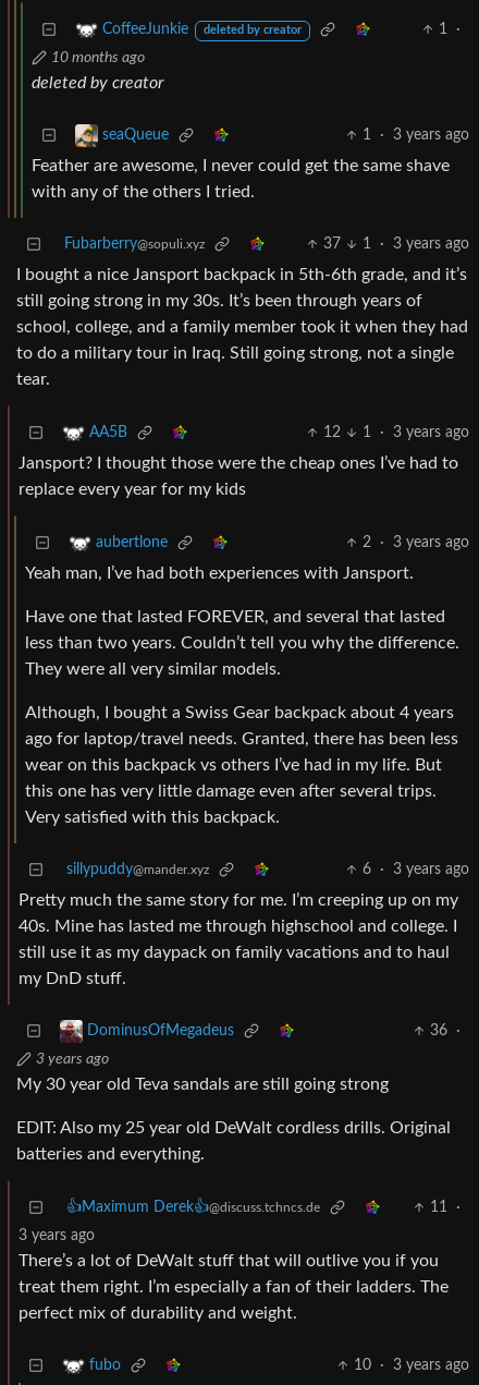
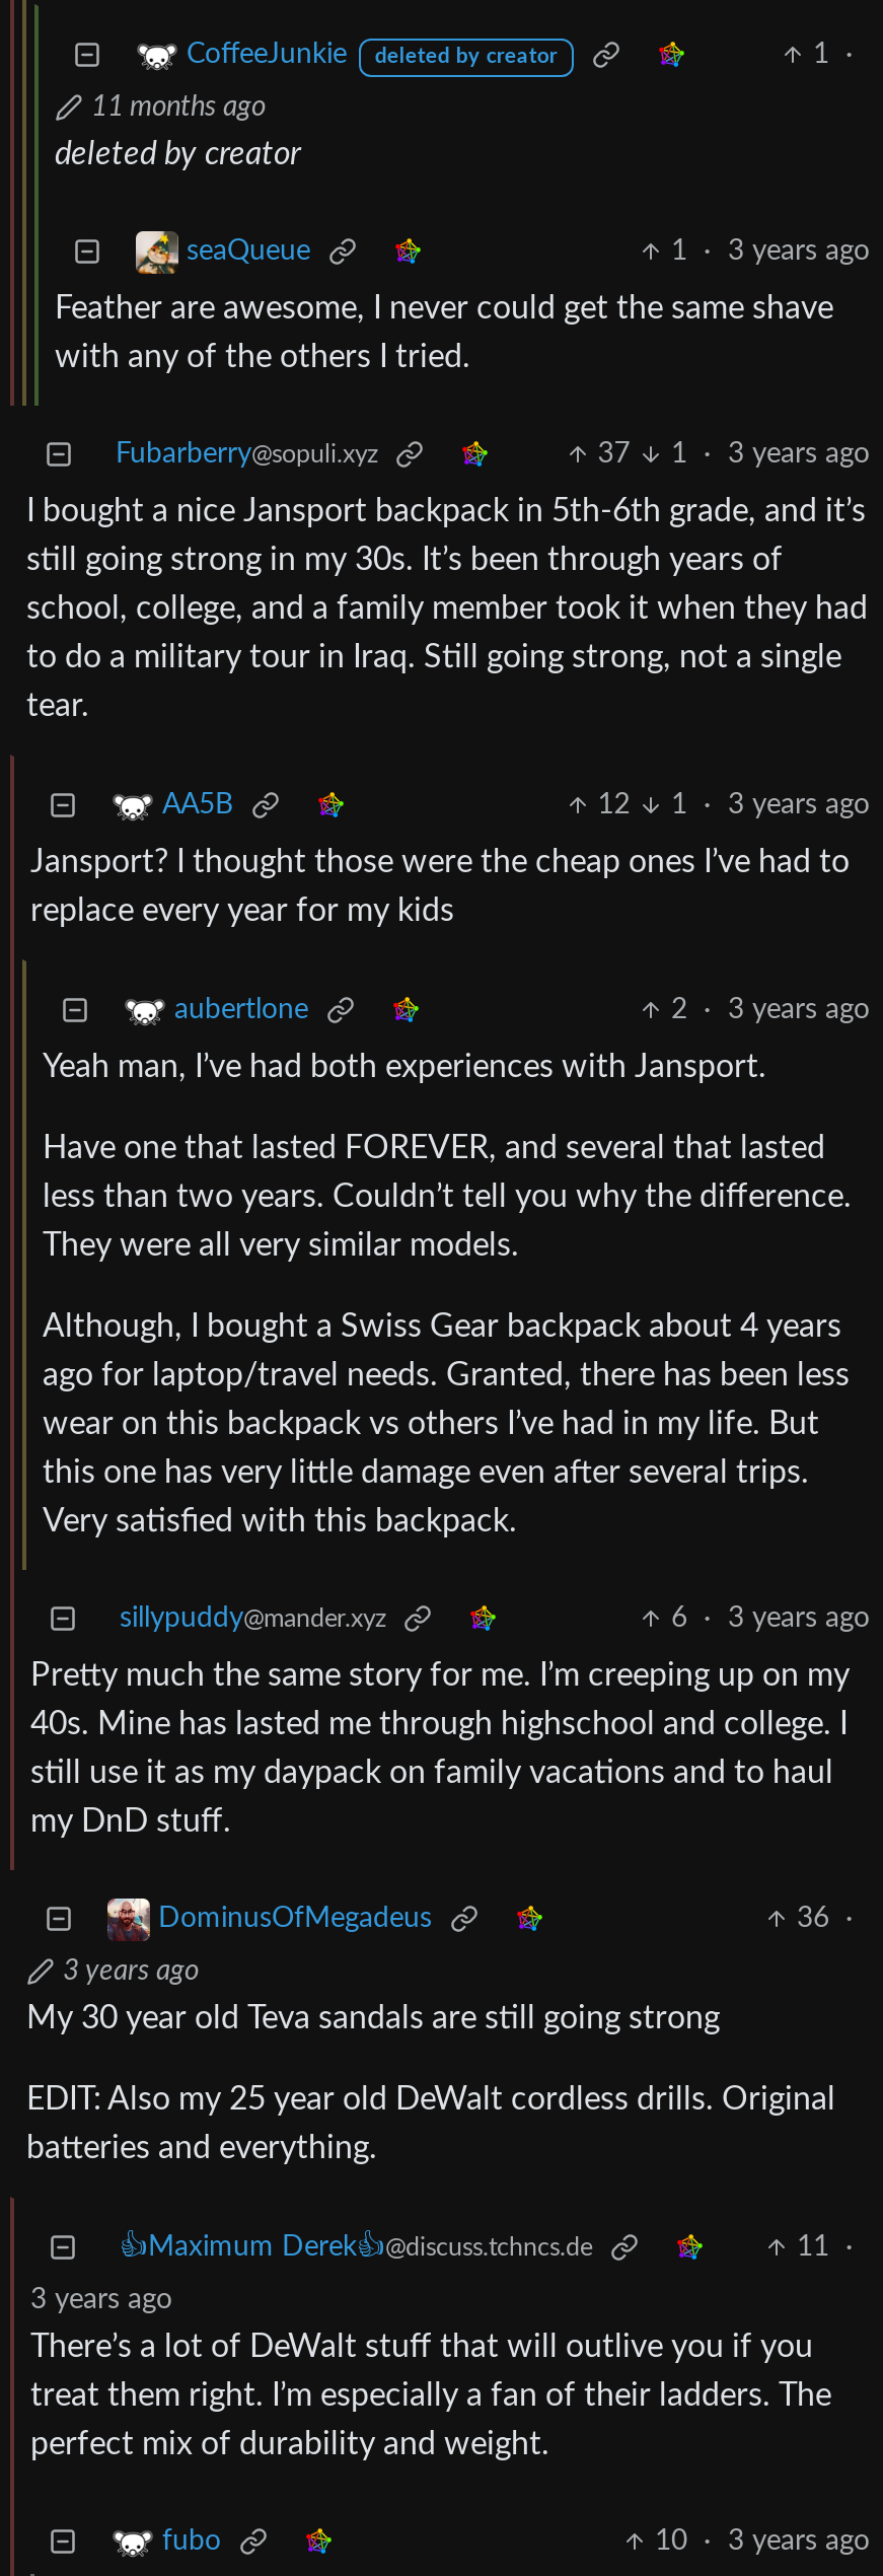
[51,50,145,66] 10 months ago -> [91,94,266,122] 11 months ago

